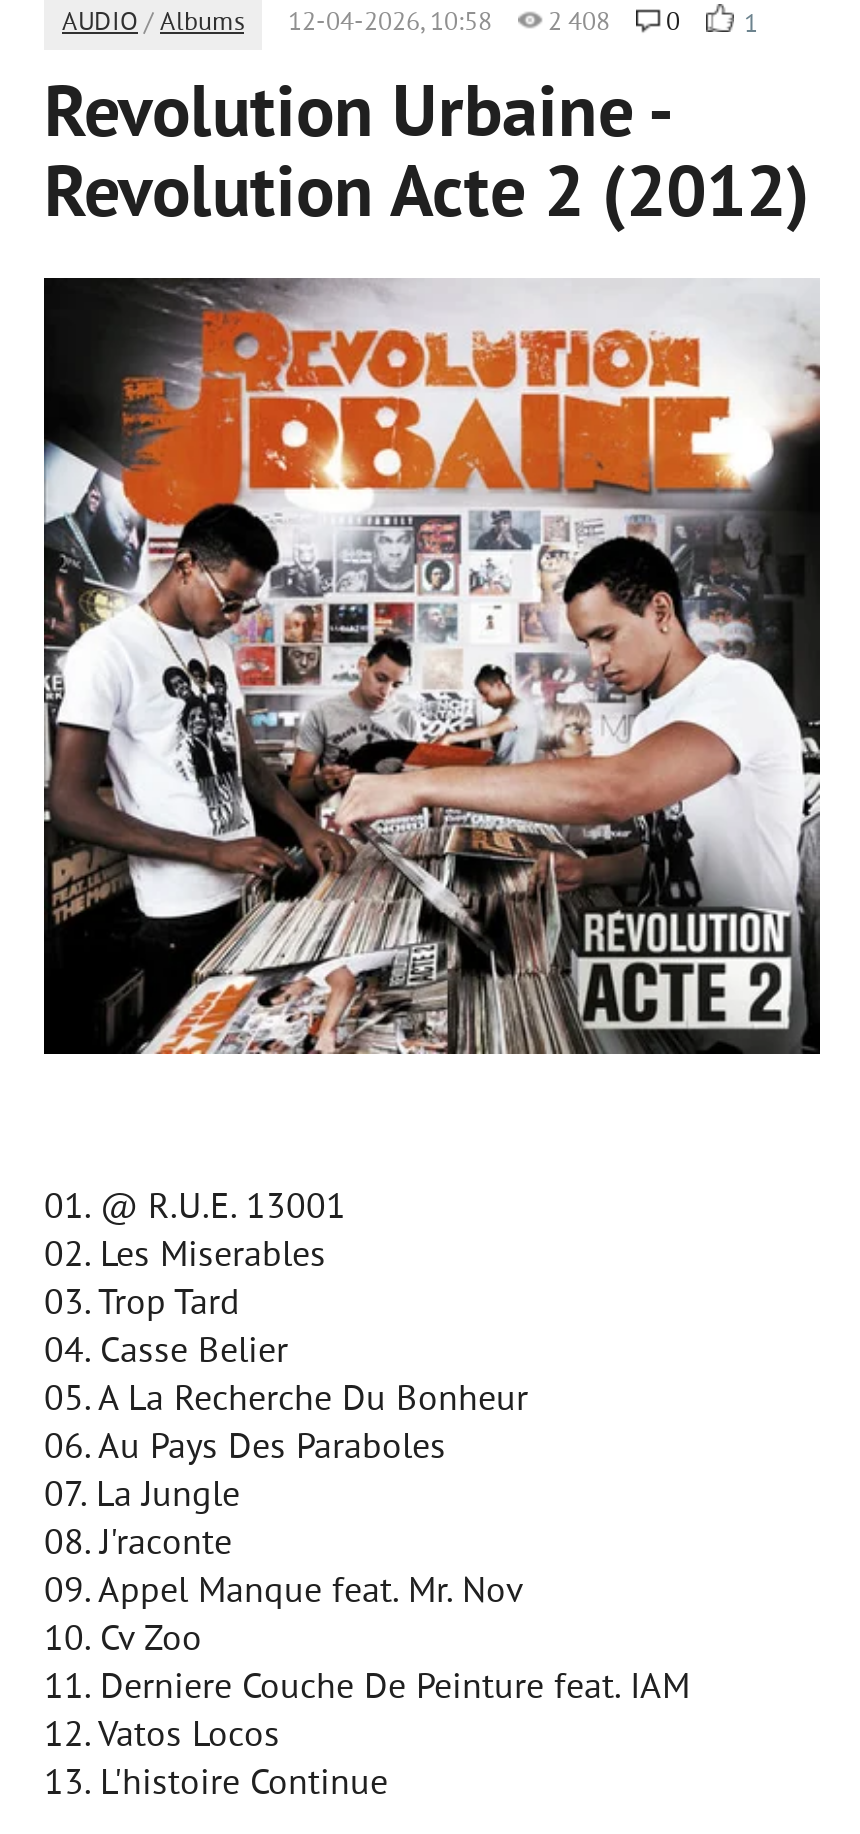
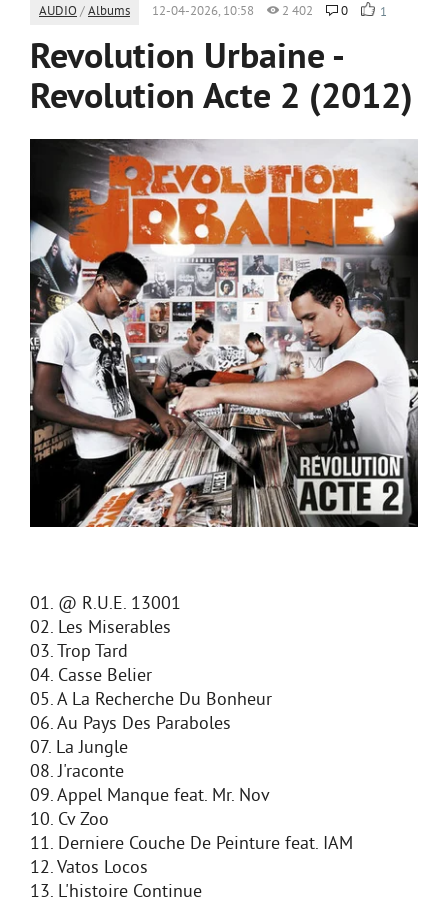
[62,8,758,42] AUDIO / Albums 12-04-2026, 10:58 2 408 0 1 -> [39,4,387,21] AUDIO / Albums 12-04-2026, 10:58 2 402 0 1

